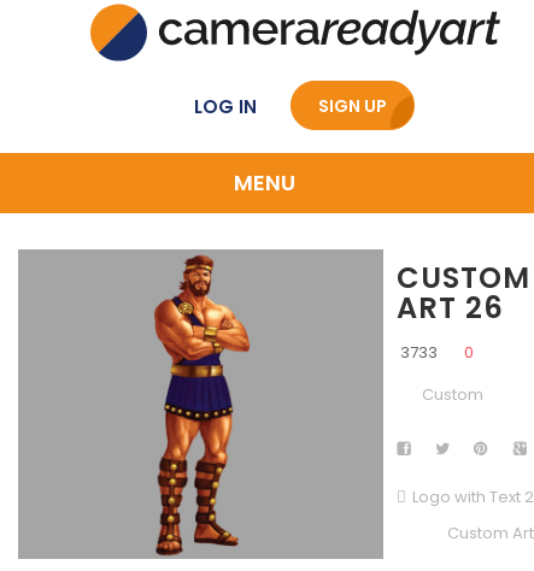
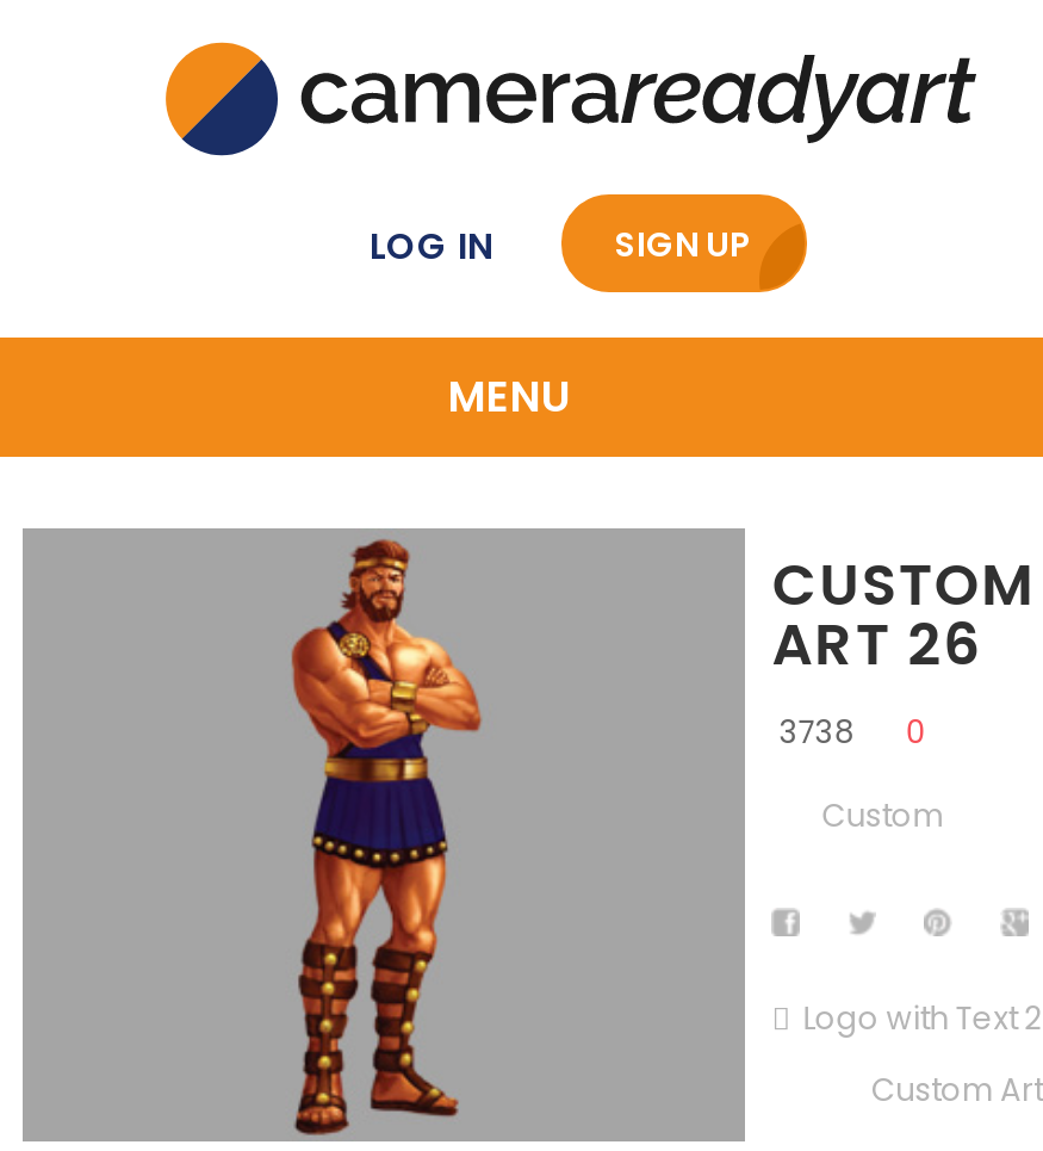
[400,341,474,364] 3733 0 -> [779,710,924,755] 3738 0

